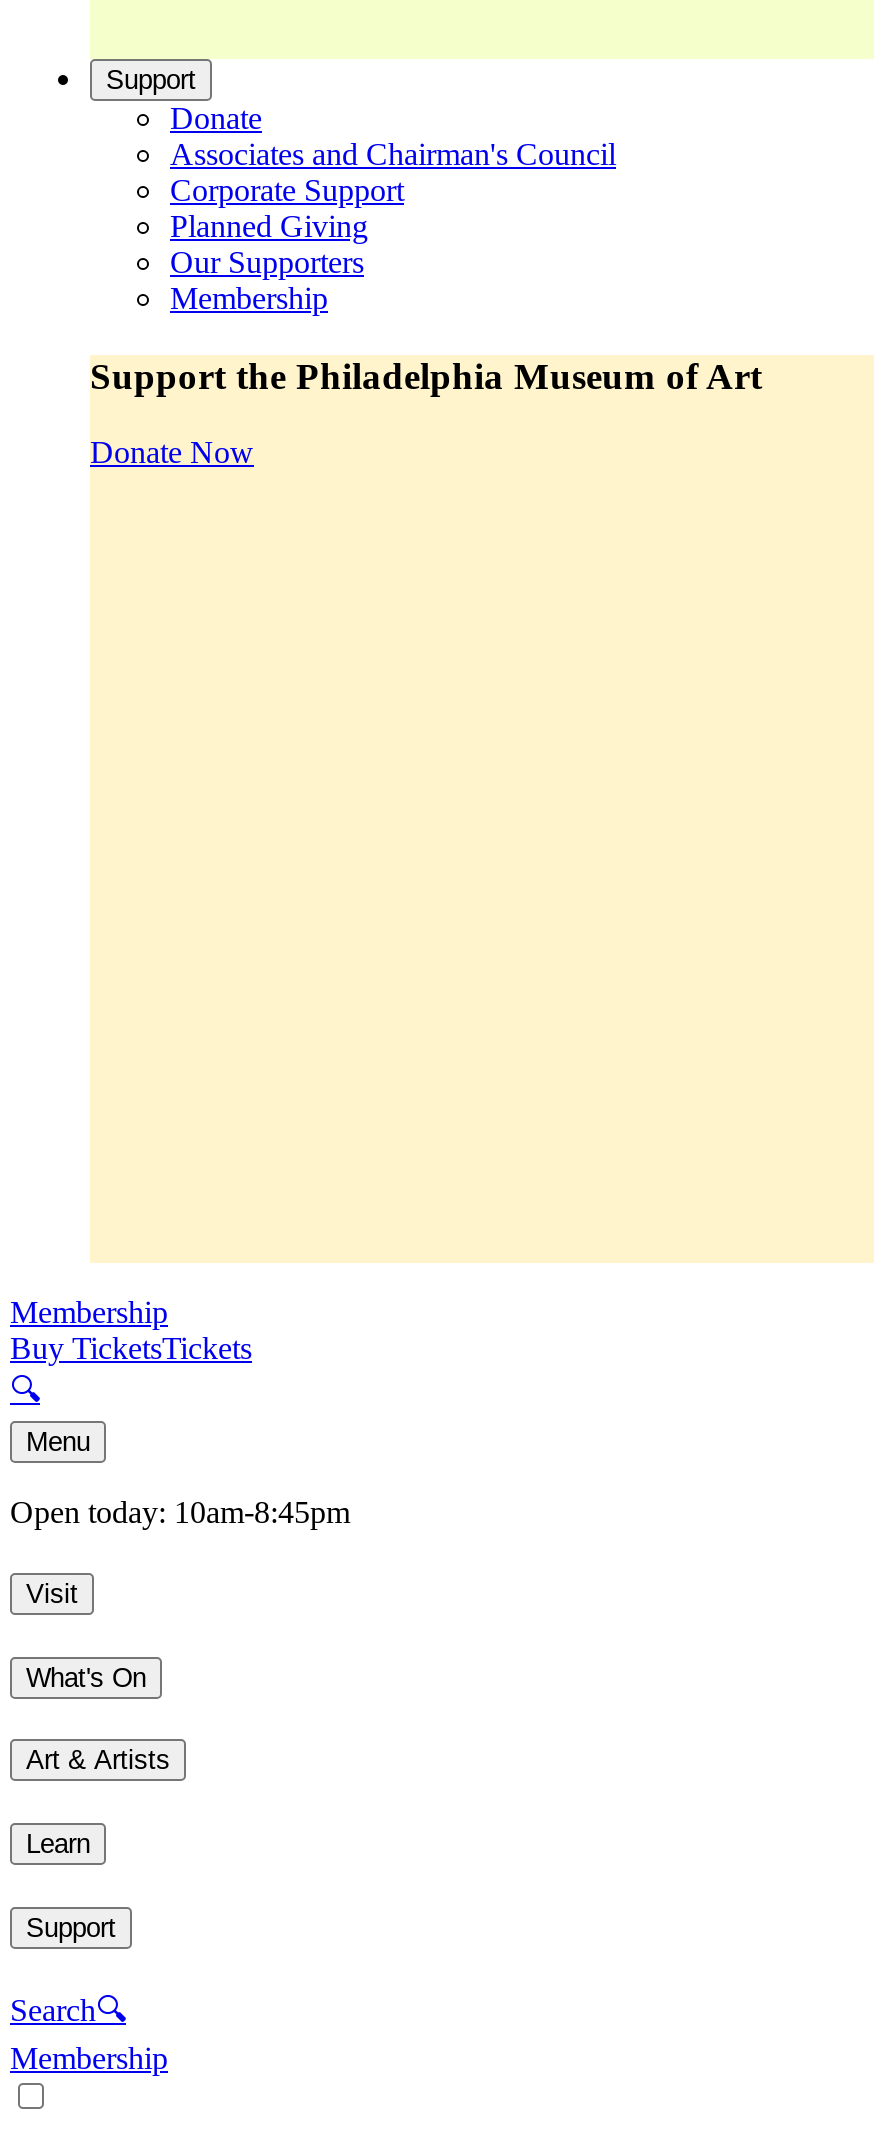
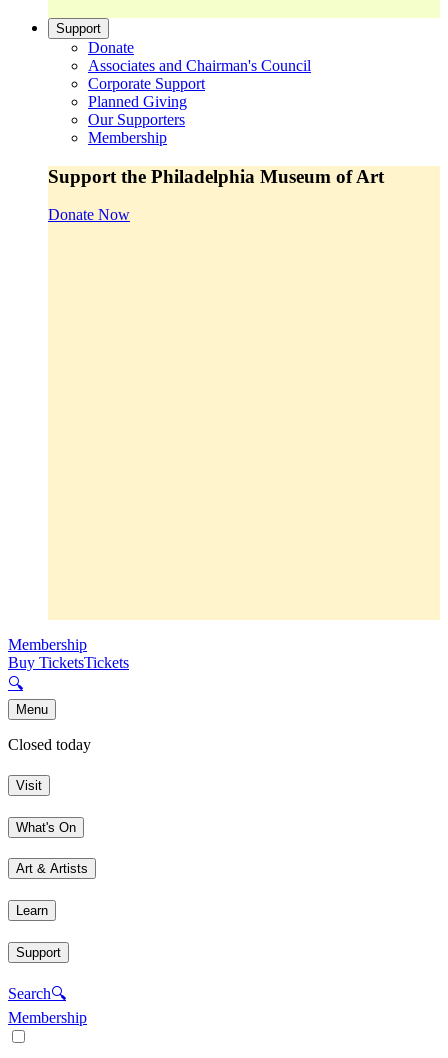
[10,1496,350,1530] Open today: 10am-8:45pm -> [8,736,91,753] Closed today

